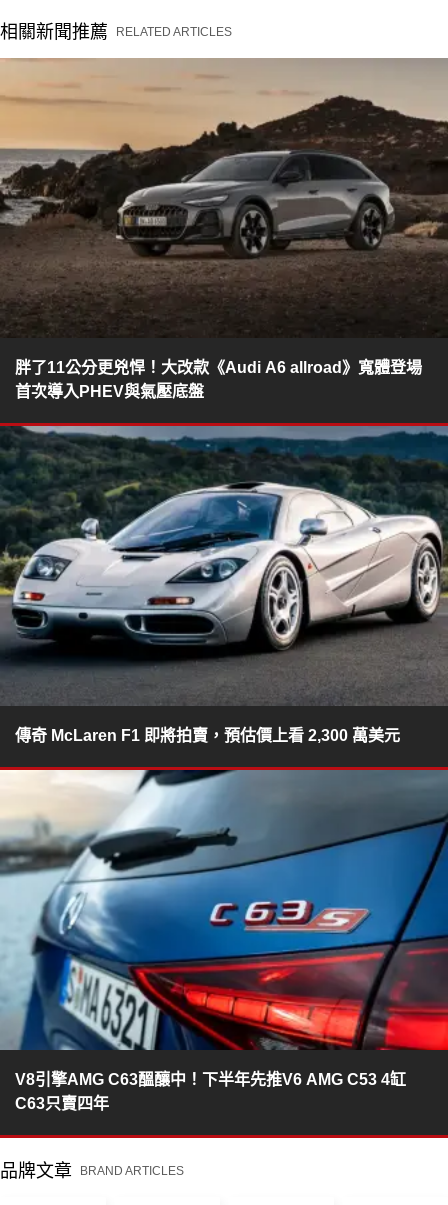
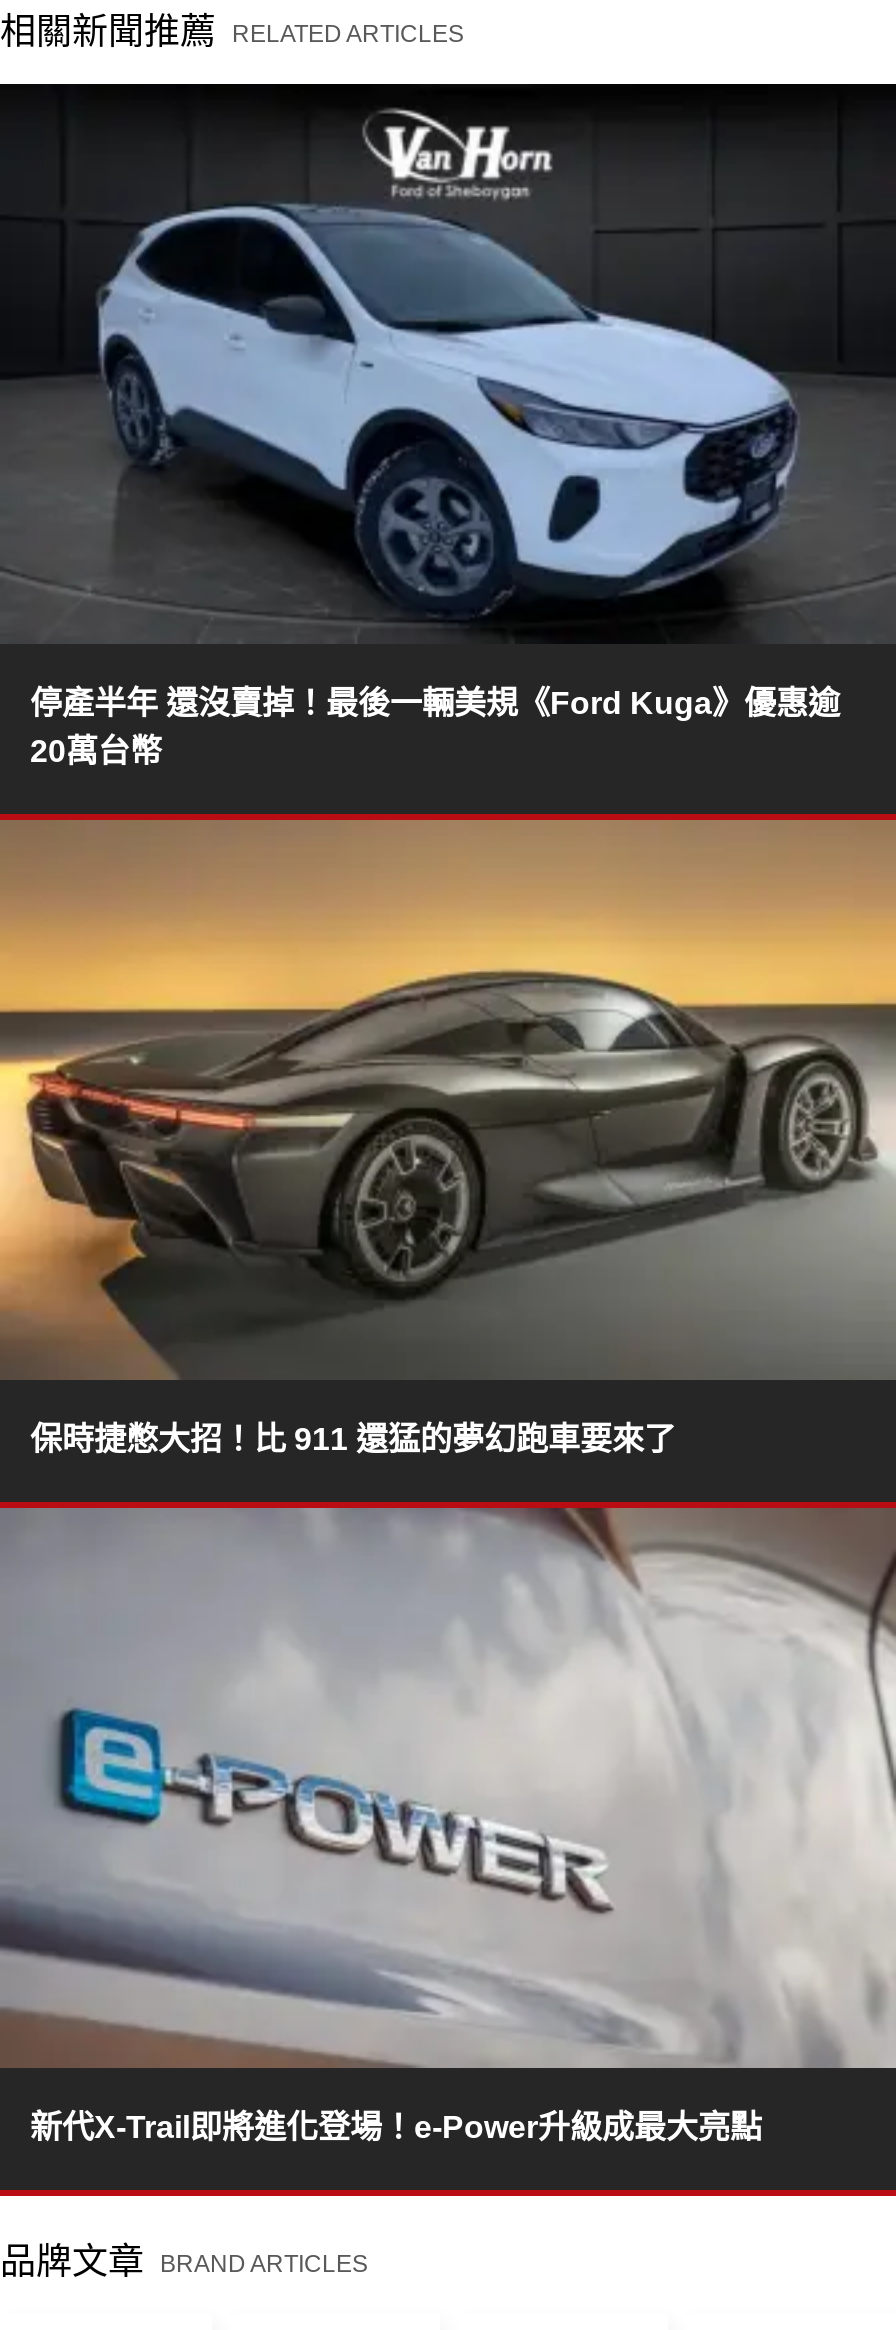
[3,58,445,399] [image] | 胖了11公分更兇悍！大改款《Audi A6 allroad》寬體登場 | 首次導入PHEV與氣壓底盤 -> [6,83,890,768] [image] | 停產半年 還沒賣掉！最後一輛美規《Ford Kuga》優惠逾 | 20萬台幣
[3,425,445,743] [image] | 傳奇 McLaren F1 即將拍賣，預估價上看 2,300 萬美元 -> [6,819,890,1456] [image] | 保時捷憋大招！比 911 還猛的夢幻跑車要來了
[3,769,445,1111] [image] | V8引擎AMG C63醞釀中！下半年先推V6 AMG C53 4缸 | C63只賣四年 -> [6,1507,890,2144] [image] | 新代X-Trail即將進化登場！e-Power升級成最大亮點

